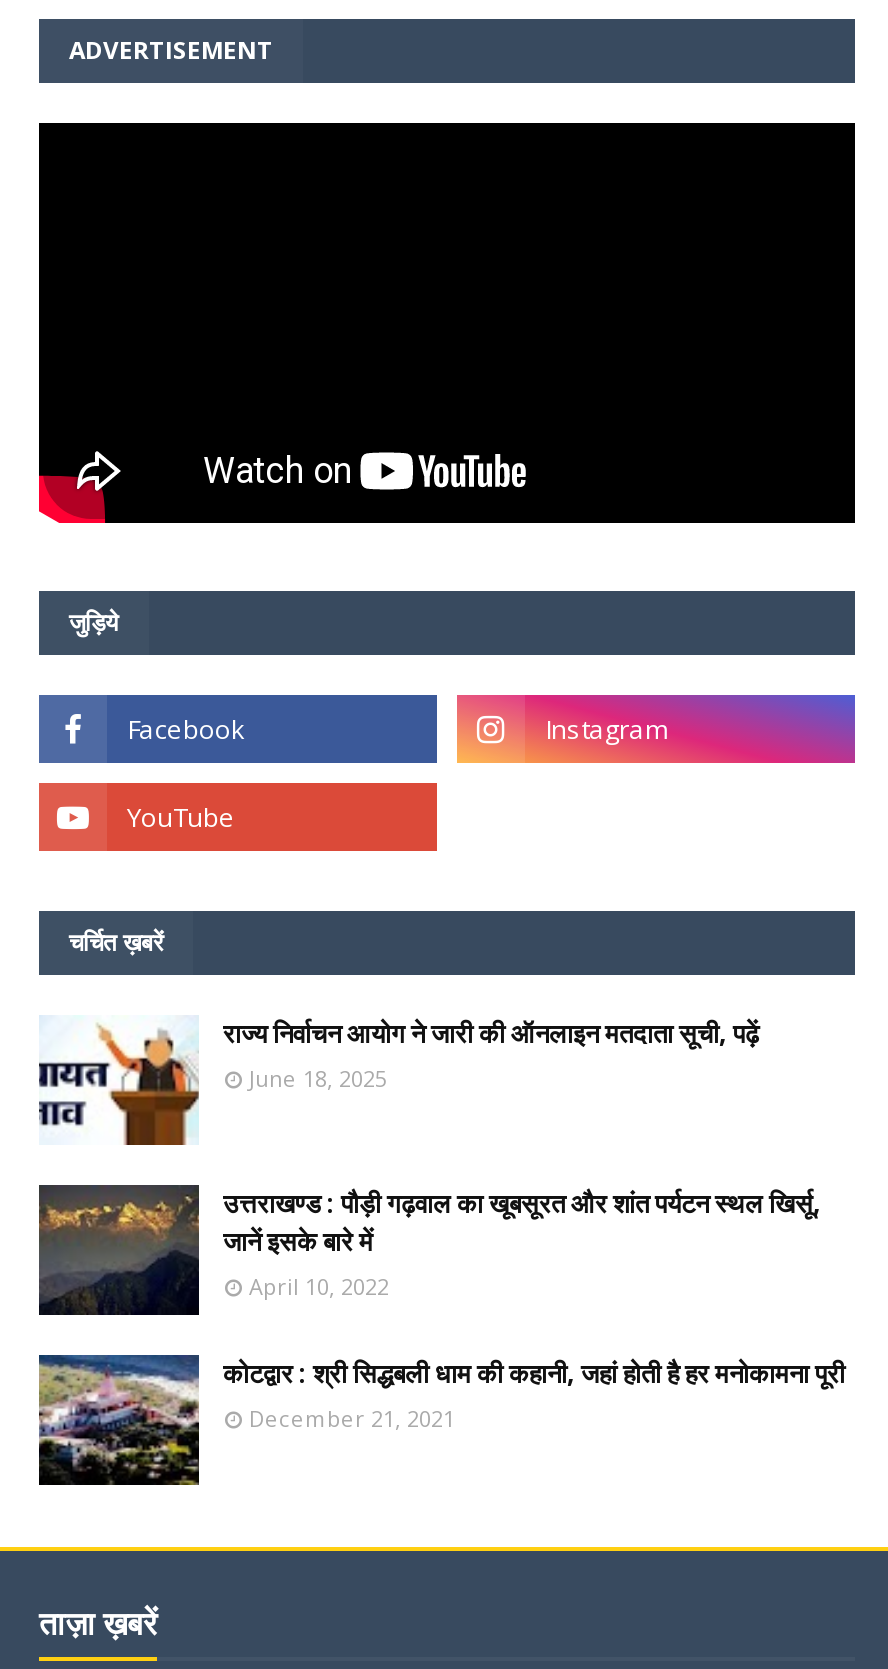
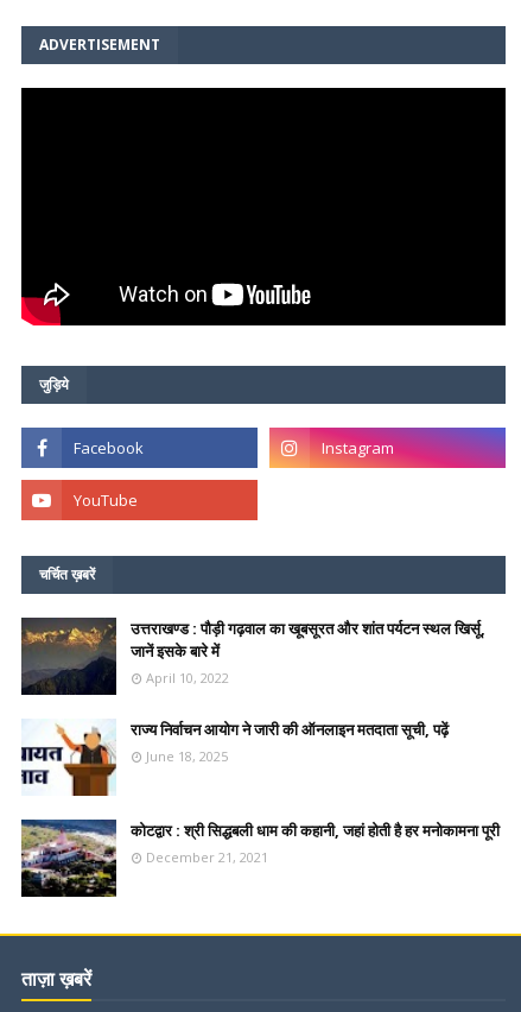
moved [39,1015,759,1145] -> [21,718,449,797]: [image] | राज्य निर्वाचन आयोग ने जारी की ऑनलाइन मतदाता सूची, पढ़ें | June 18, 2025
moved [37,1185,821,1317] -> [20,618,485,696]: [image] | उत्तराखण्ड : पौड़ी गढ़वाल का खूबसूरत और शांत पर्यटन स्थल खिर्सू, | जानें इसके बारे में | April 10, 2022

